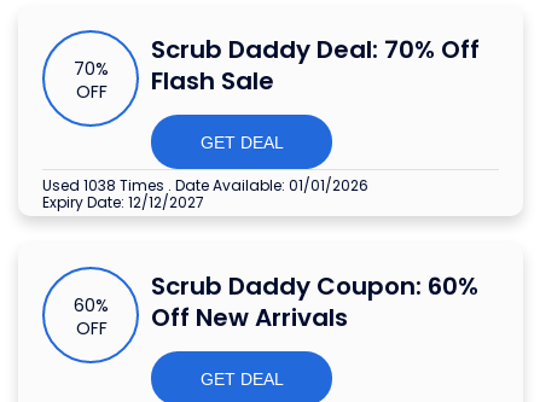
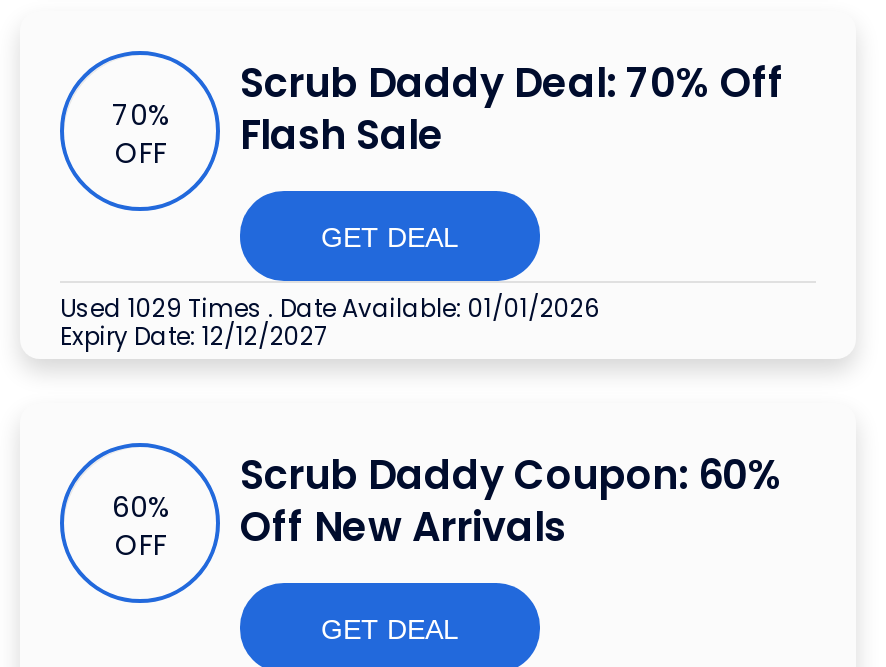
[42,176,368,196] Used 1038 Times. Date Available: 01/01/2026 -> [60,292,600,326] Used 1029 Times. Date Available: 01/01/2026

